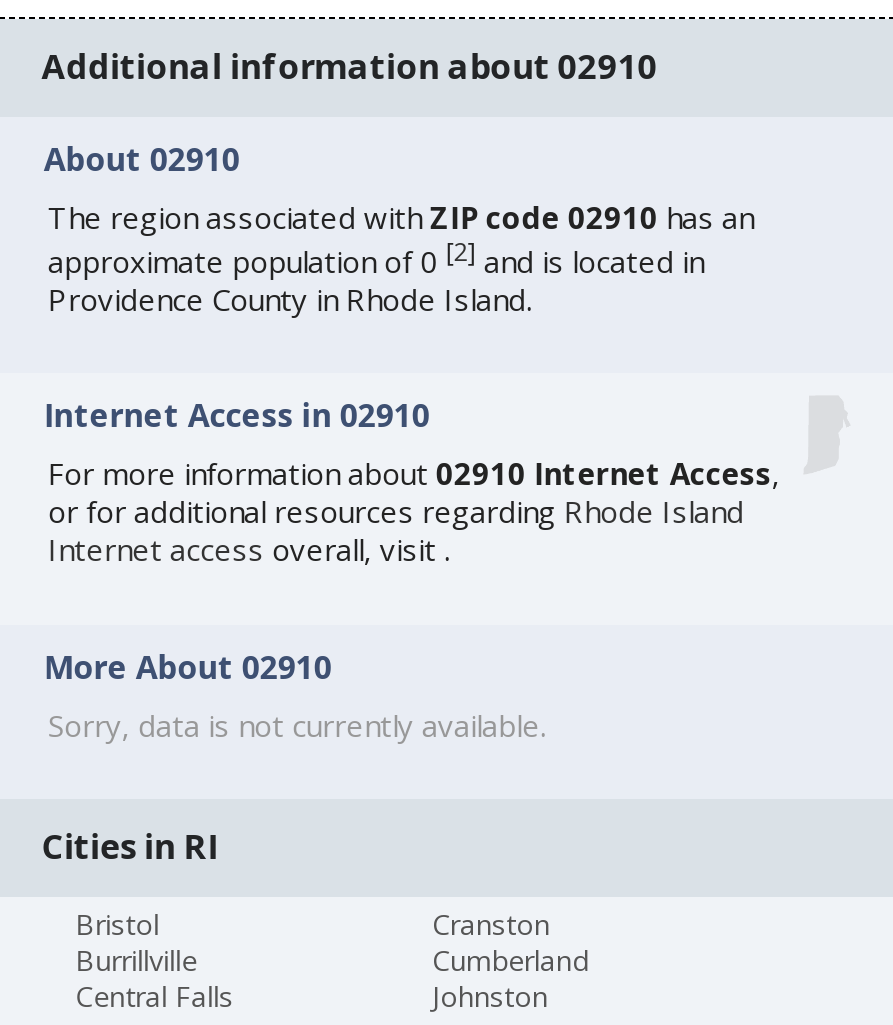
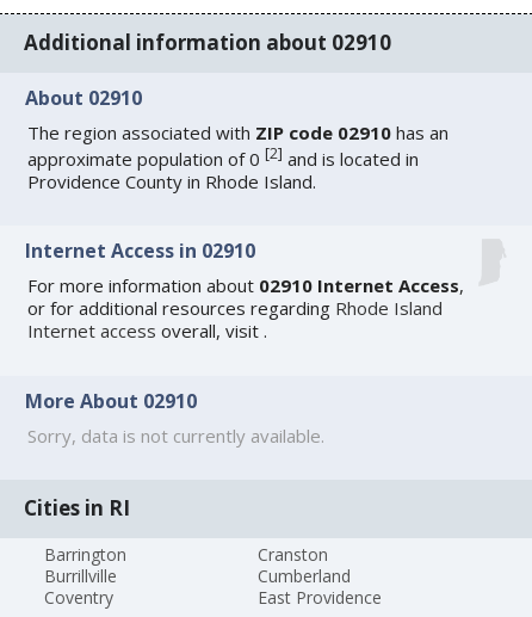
[75,905,159,943] Bristol -> [44,543,127,566] Barrington
[75,977,233,1015] Central Falls -> [44,586,113,609] Coventry
[432,977,548,1015] Johnston -> [257,586,381,609] East Providence

